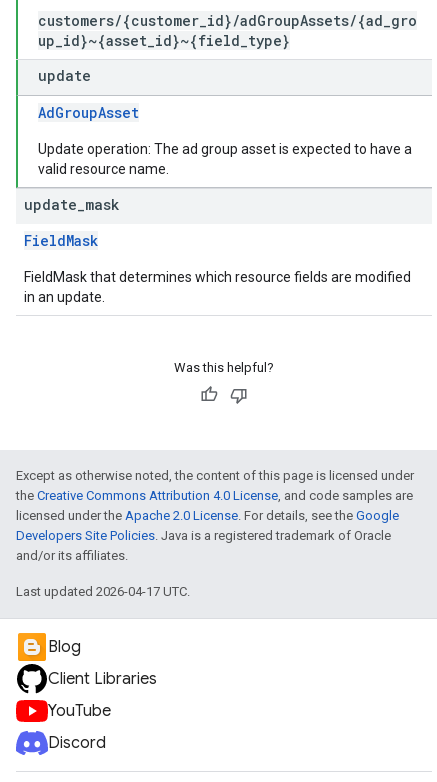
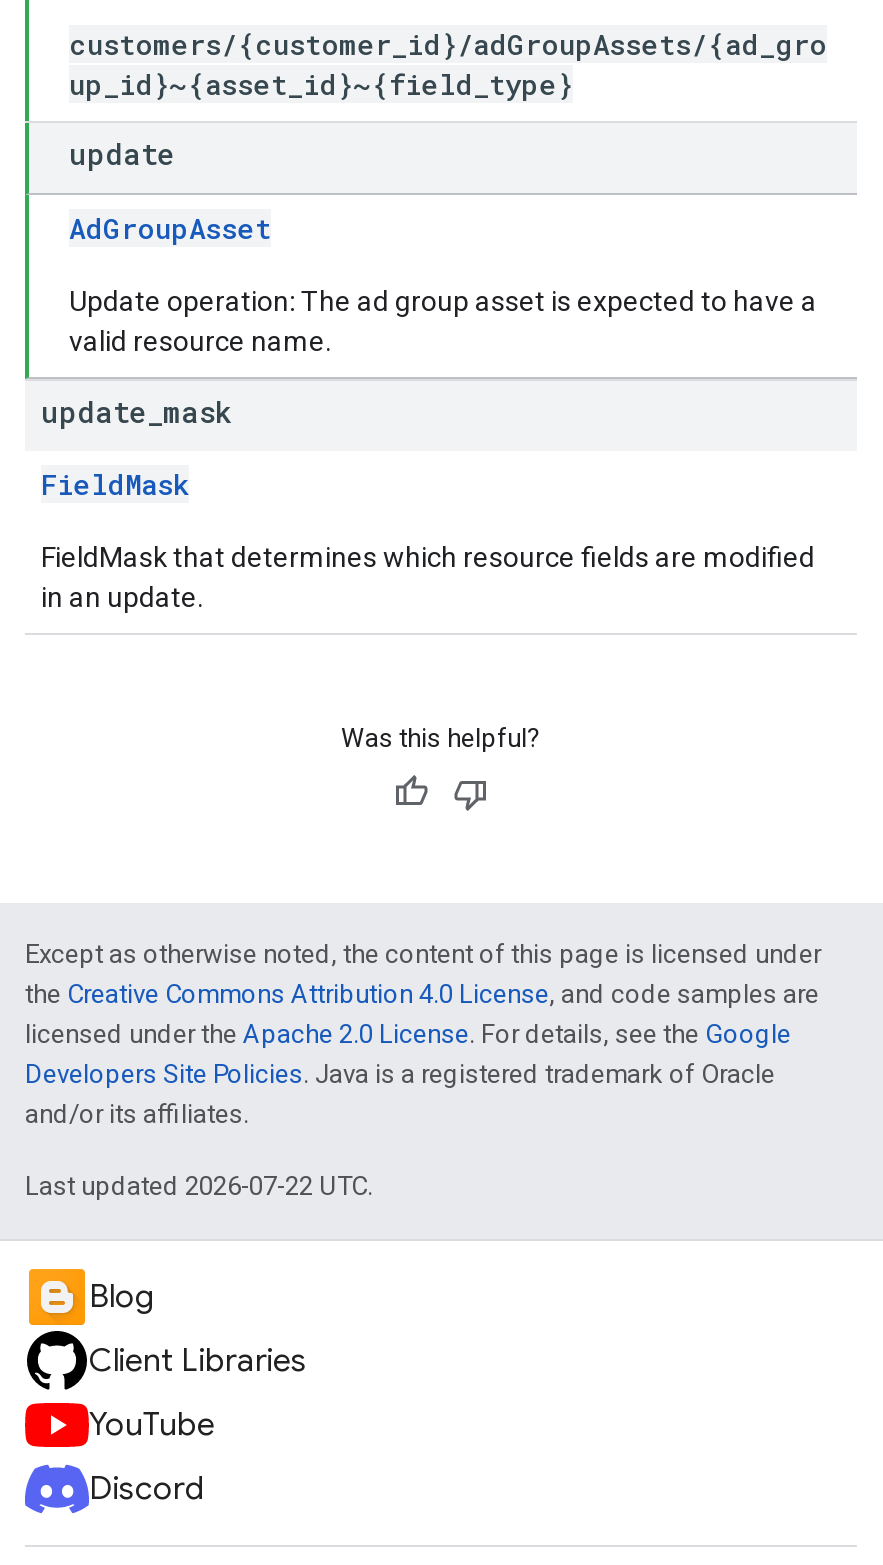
[16,584,190,599] Last updated 2026-04-17 UTC. -> [25,1171,373,1201] Last updated 2026-07-22 UTC.

